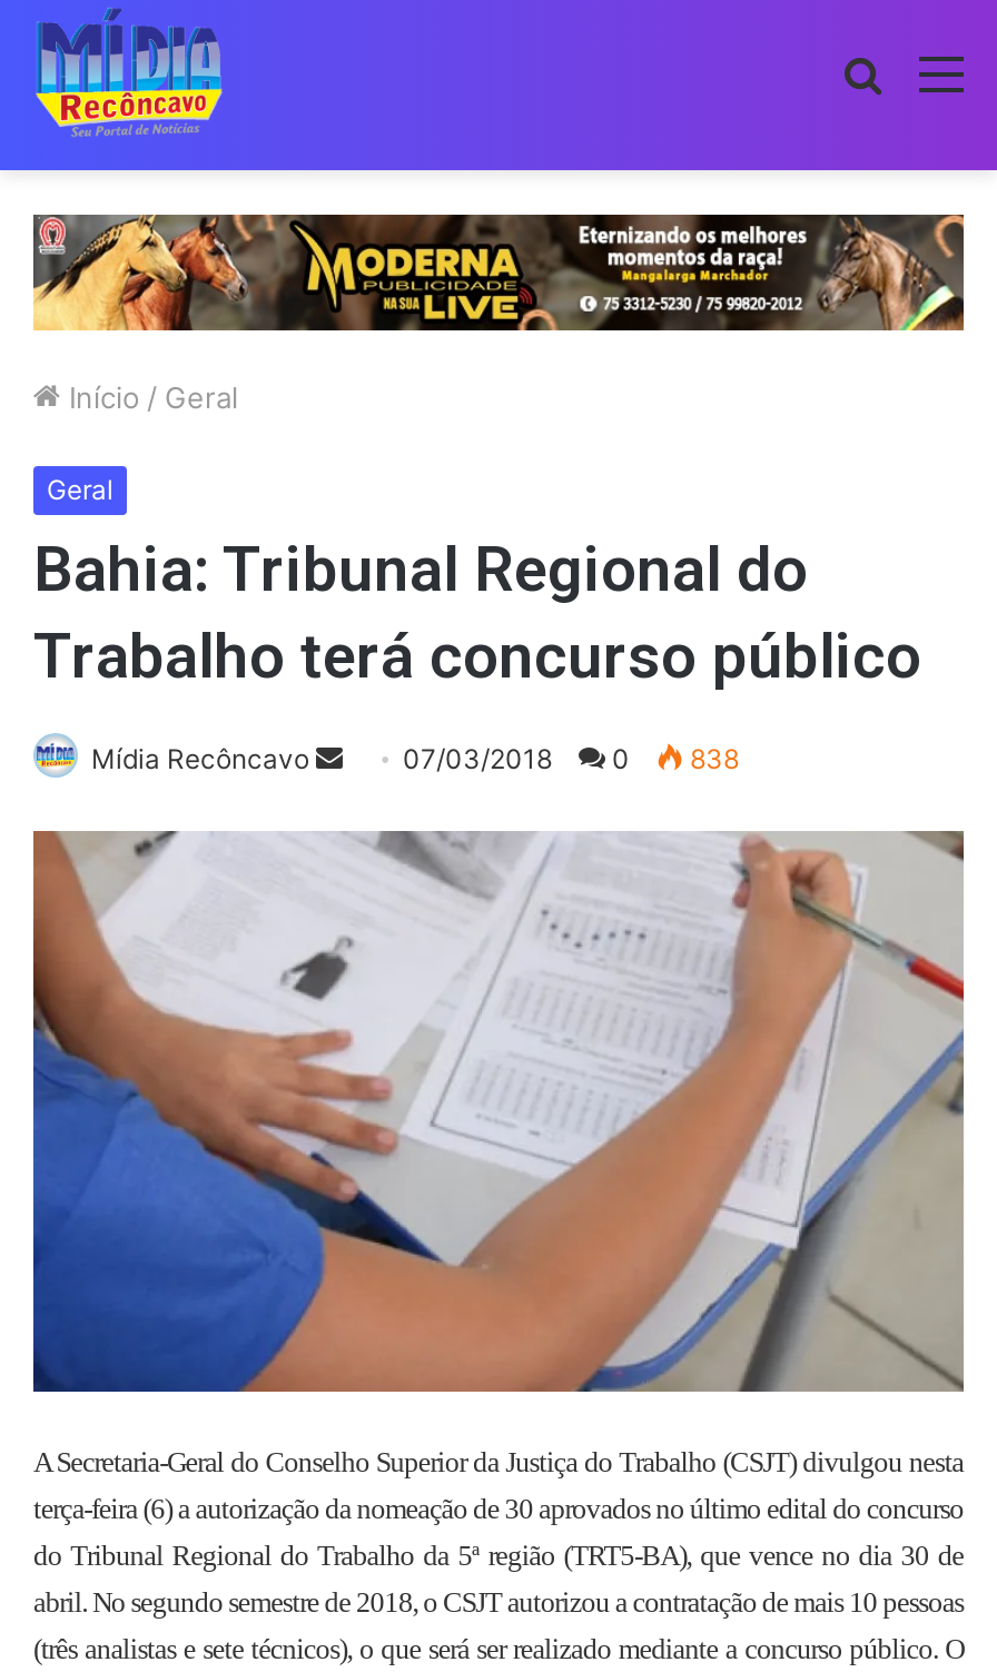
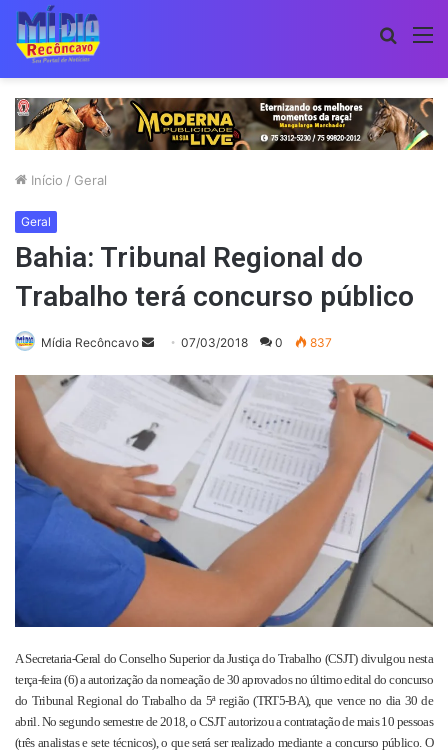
[683,742,739,776] 838 -> [307,335,332,350] 837

